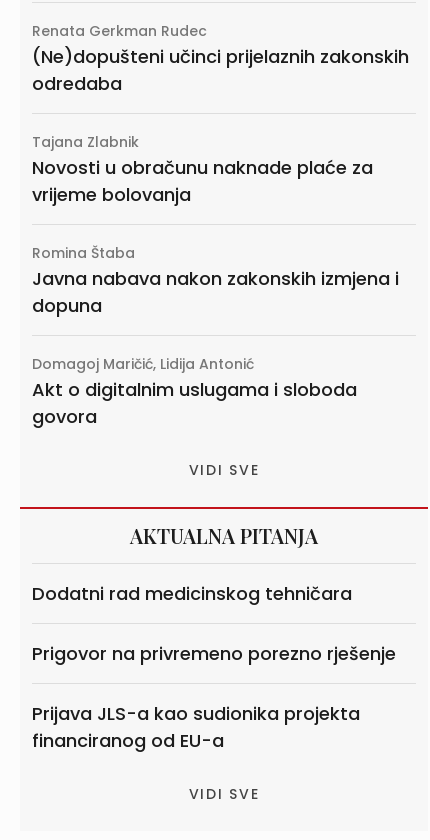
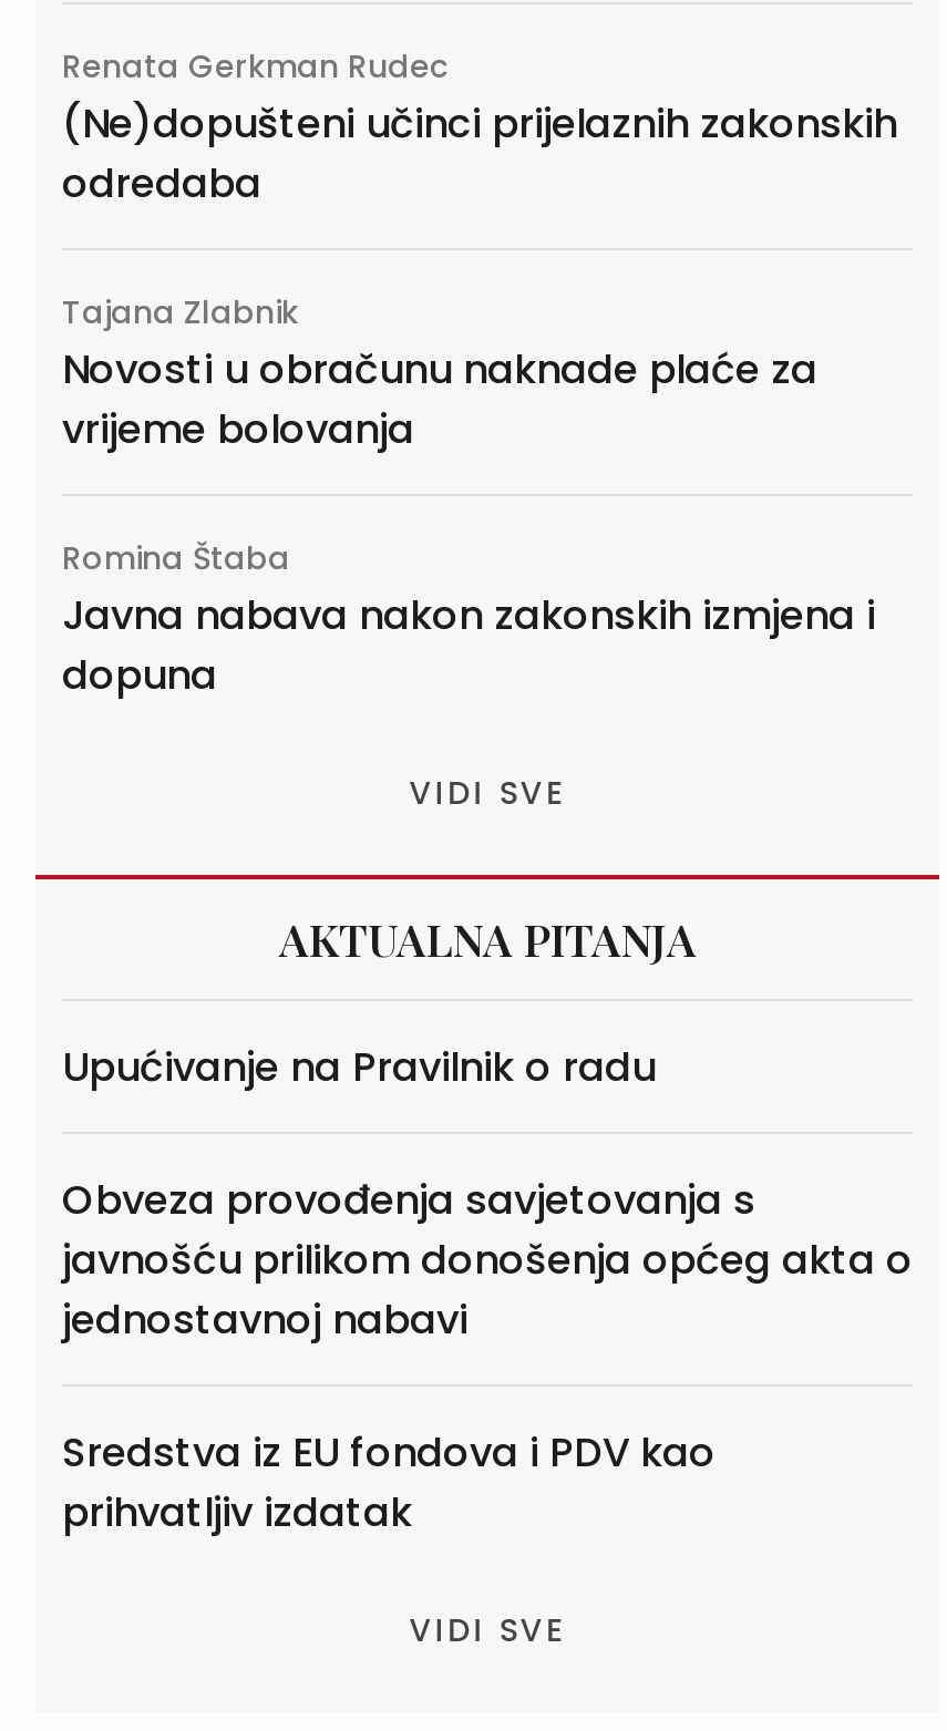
[32,354,357,429] Domagoj Maričić, Lidija Antonić | Akt o digitalnim uslugama i sloboda | govora -> none
moved [130,460,318,549] -> [279,770,696,967]: VIDI SVE | AKTUALNA PITANJA
[32,581,352,606] Dodatni rad medicinskog tehničara -> [62,1038,656,1094] Upućivanje na Pravilnik o radu
[32,641,396,666] Prigovor na privremeno porezno rješenje -> [62,1171,913,1346] Obveza provođenja savjetovanja s | javnošću prilikom donošenja općeg akta o | jednostavnoj nabavi
[32,701,360,753] Prijava JLS-a kao sudionika projekta | financiranog od EU-a -> [62,1424,716,1539] Sredstva iz EU fondova i PDV kao | prihvatljiv izdatak

